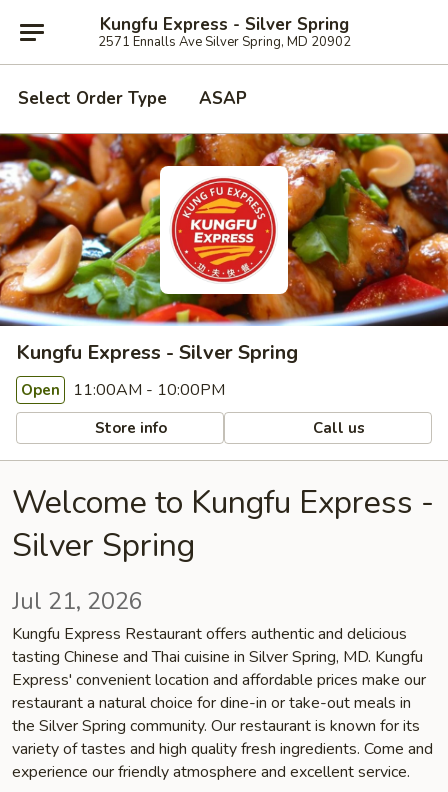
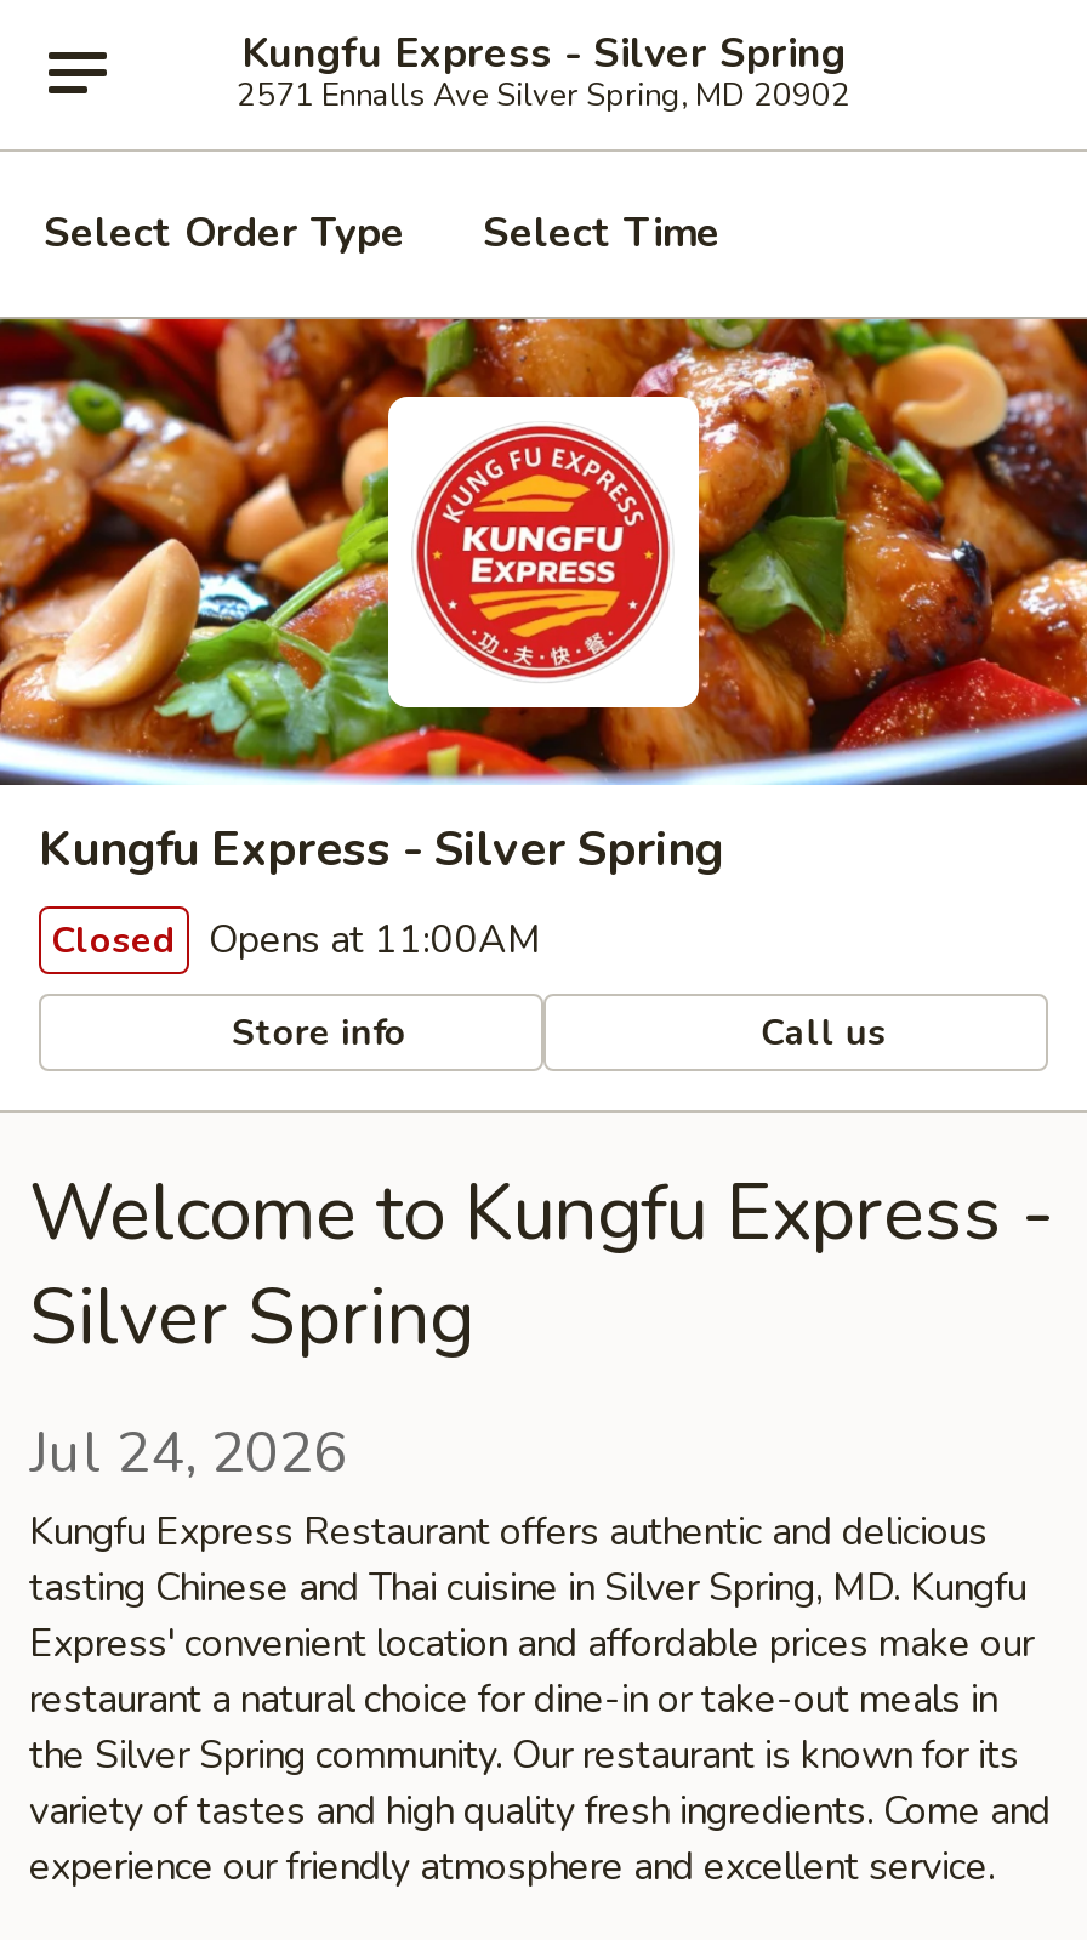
[199,87,247,110] ASAP -> [483,205,721,261] Select Time
[21,379,225,401] Open 11:00AM - 10:00PM -> [51,914,541,967] Closed Opens at 11:00AM
[12,585,143,617] Jul 21, 2026 -> [29,1413,347,1491] Jul 24, 2026

